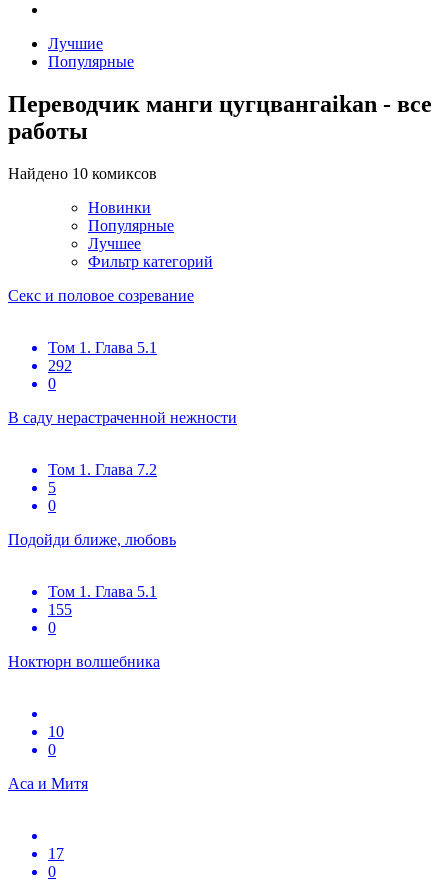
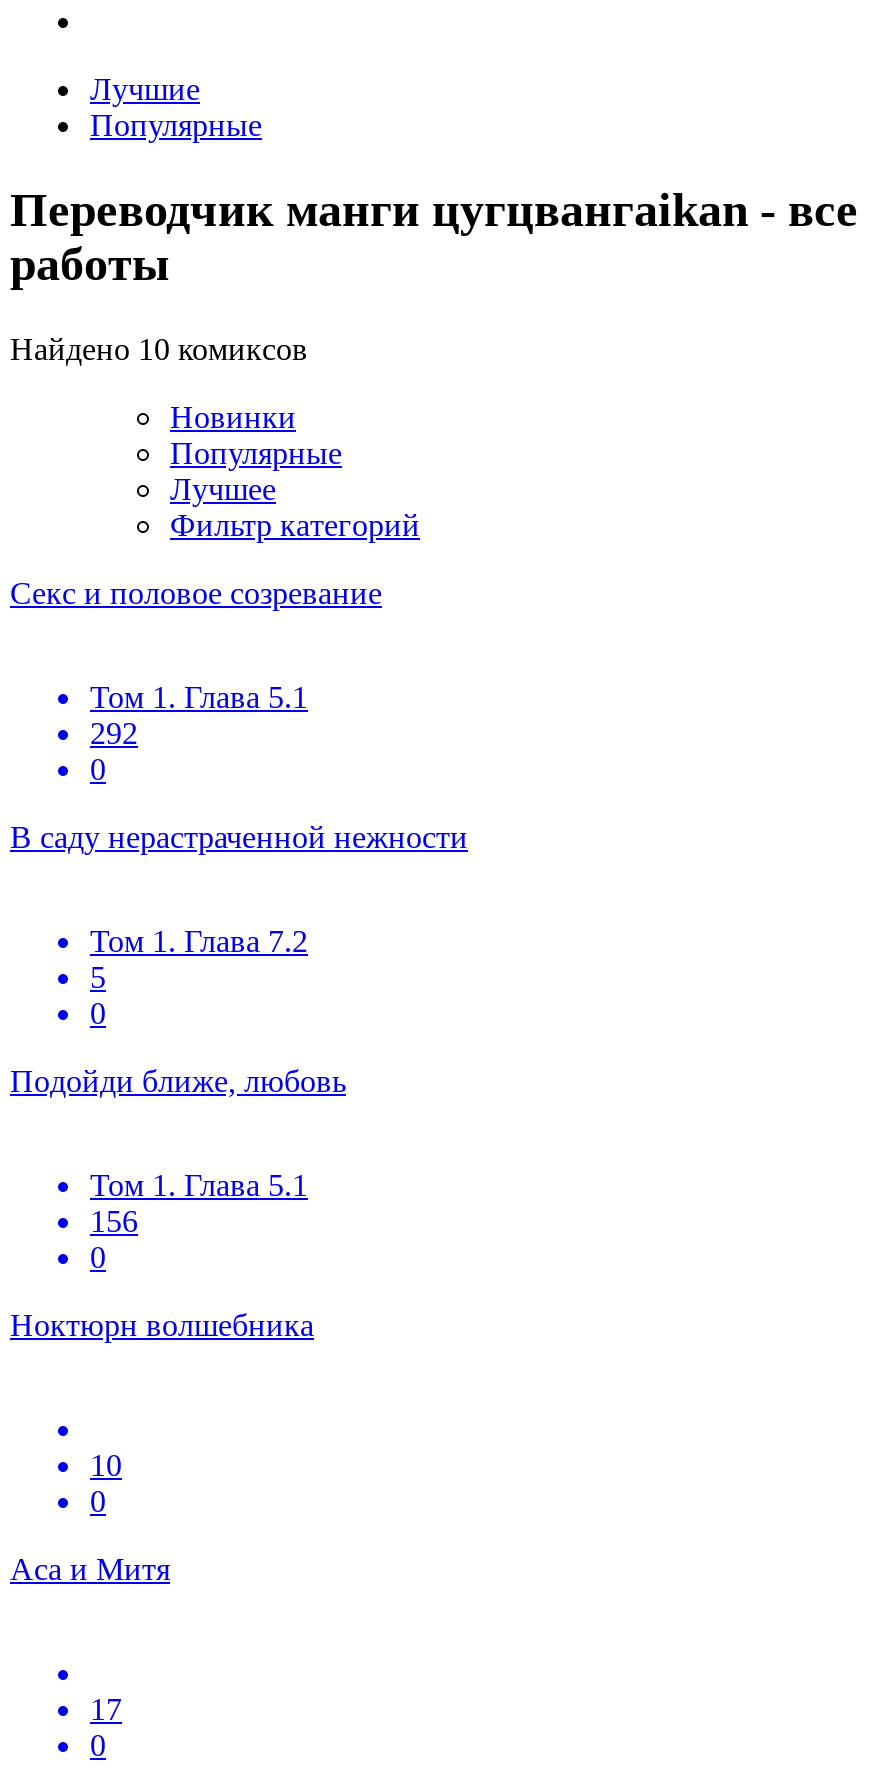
[48,601,72,618] 155 -> [90,1204,138,1238] 156

